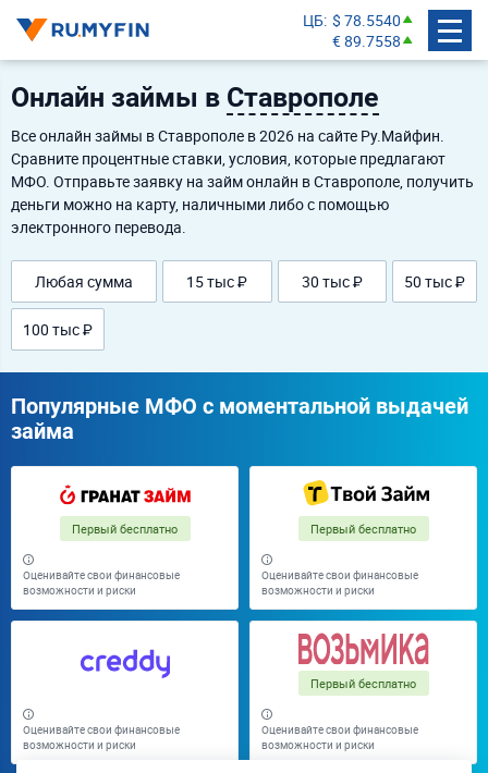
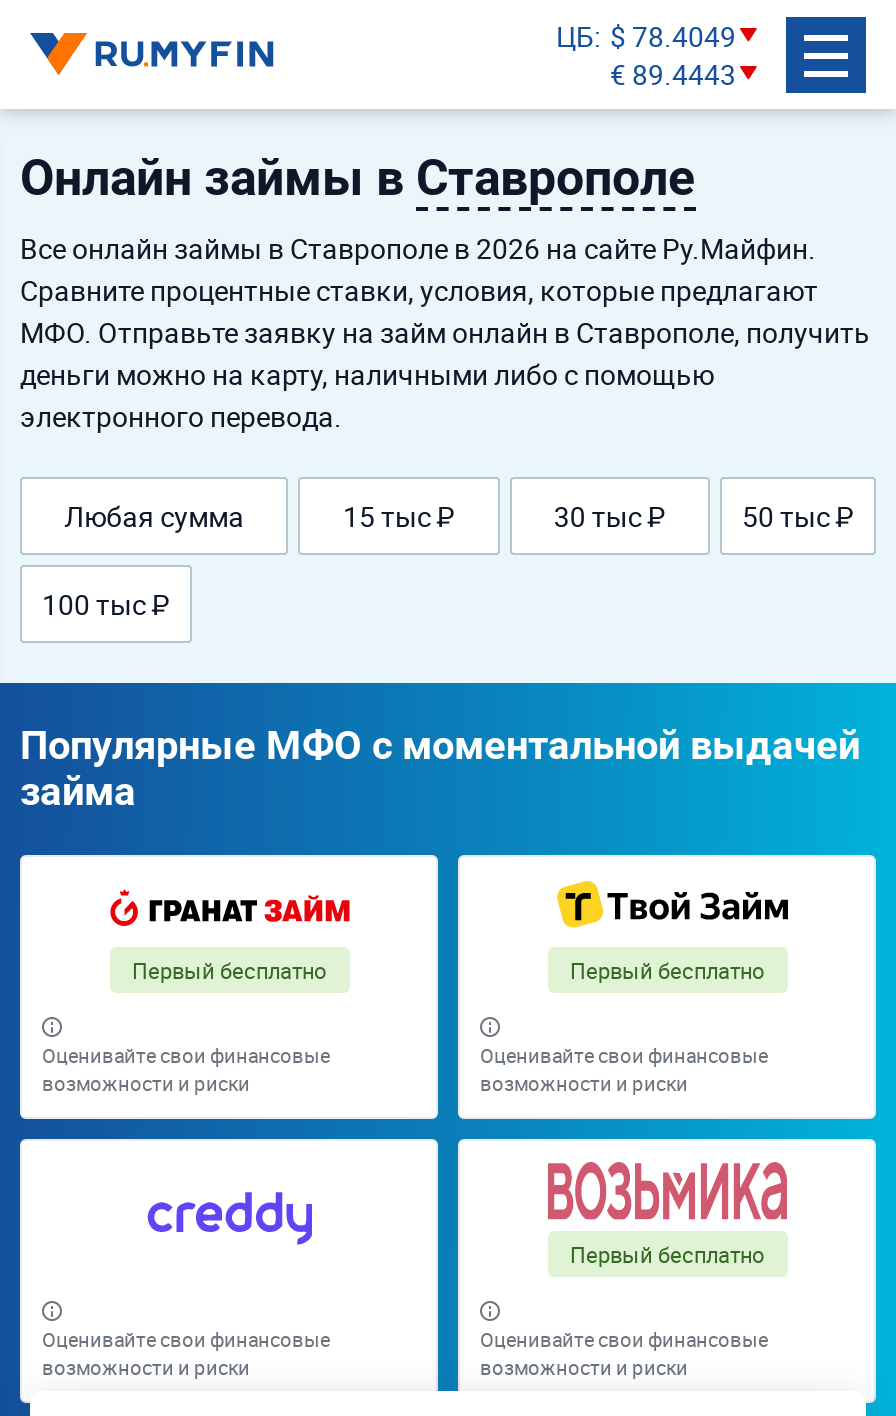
[303,9,401,30] ЦБ $ 78.5540 -> [556,16,736,54] ЦБ $ 78.4049
[332,30,401,51] € 89.7558 -> [610,54,736,92] € 89.4443

